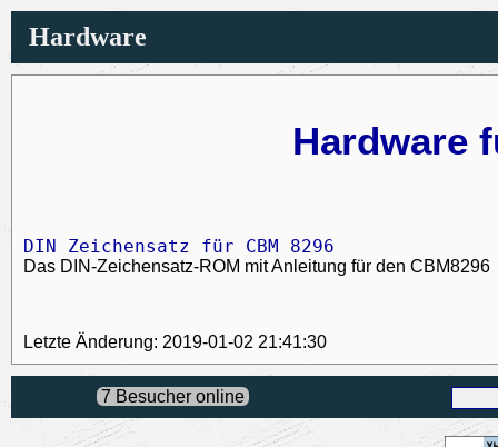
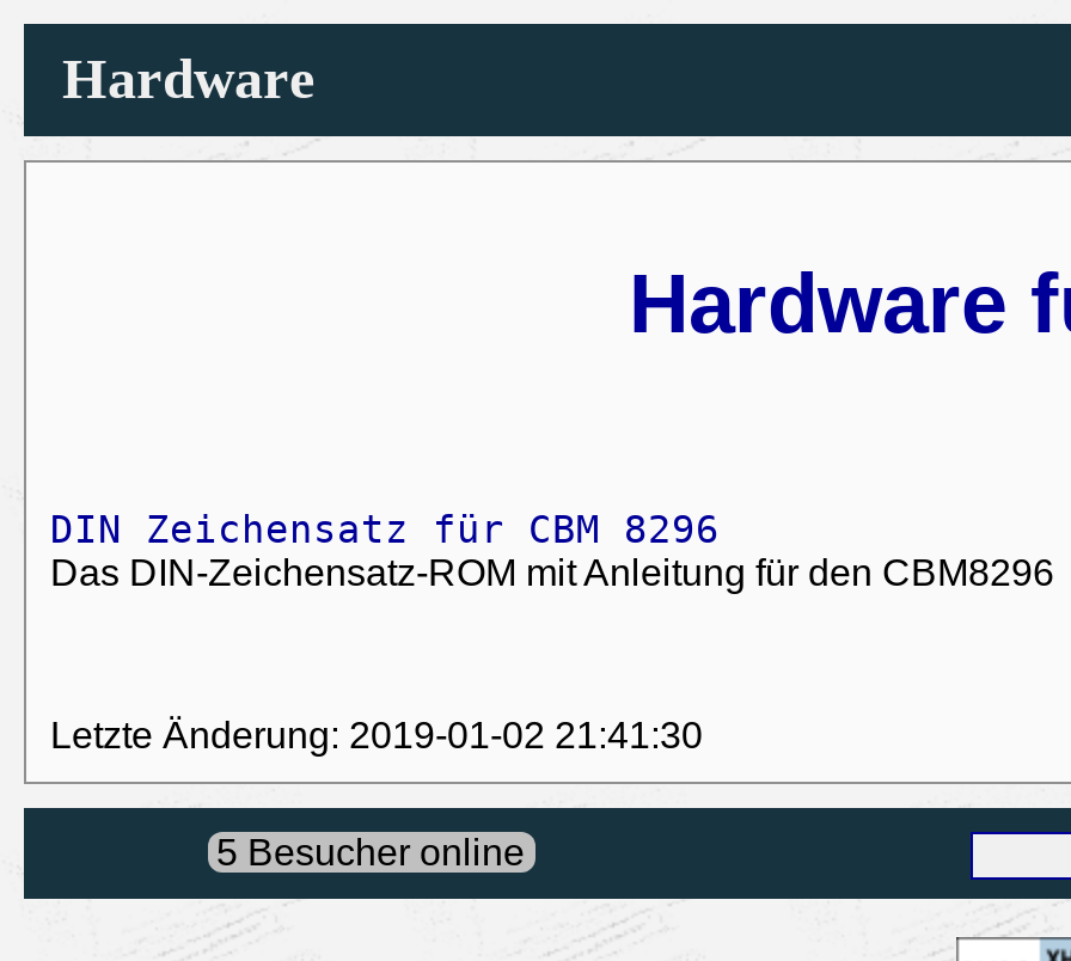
[96,387,248,406] 7 Besucher online -> [207,833,534,874] 5 Besucher online

